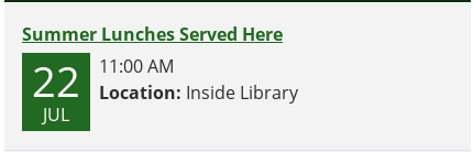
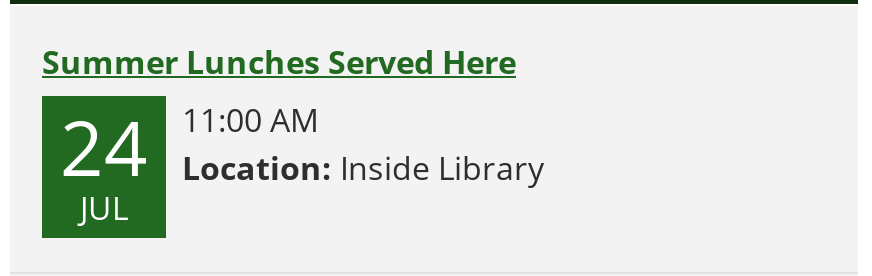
[32,52,298,109] 22 11:00 AM Location: Inside Library -> [60,94,544,198] 24 11:00 AM Location: Inside Library

